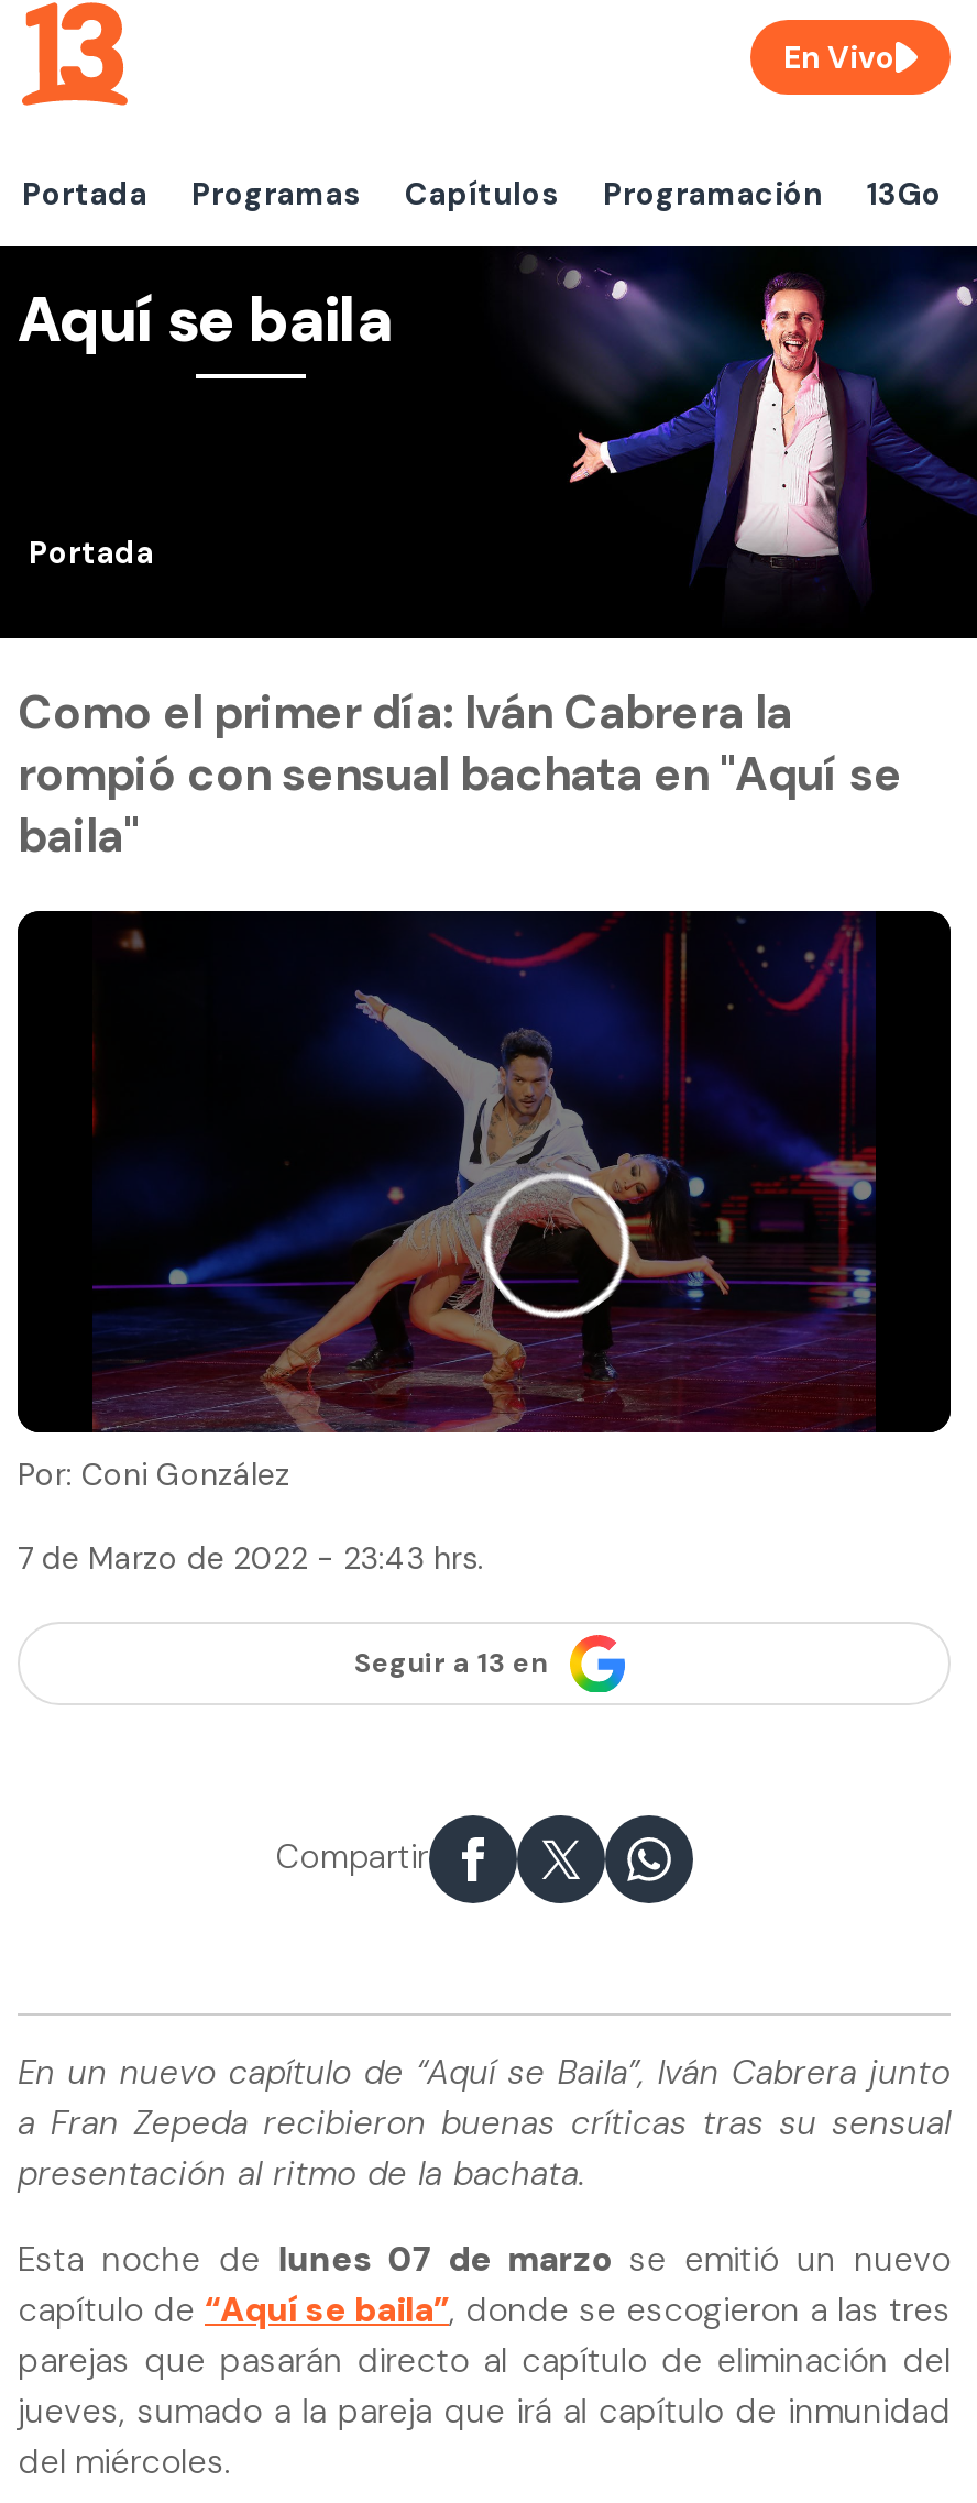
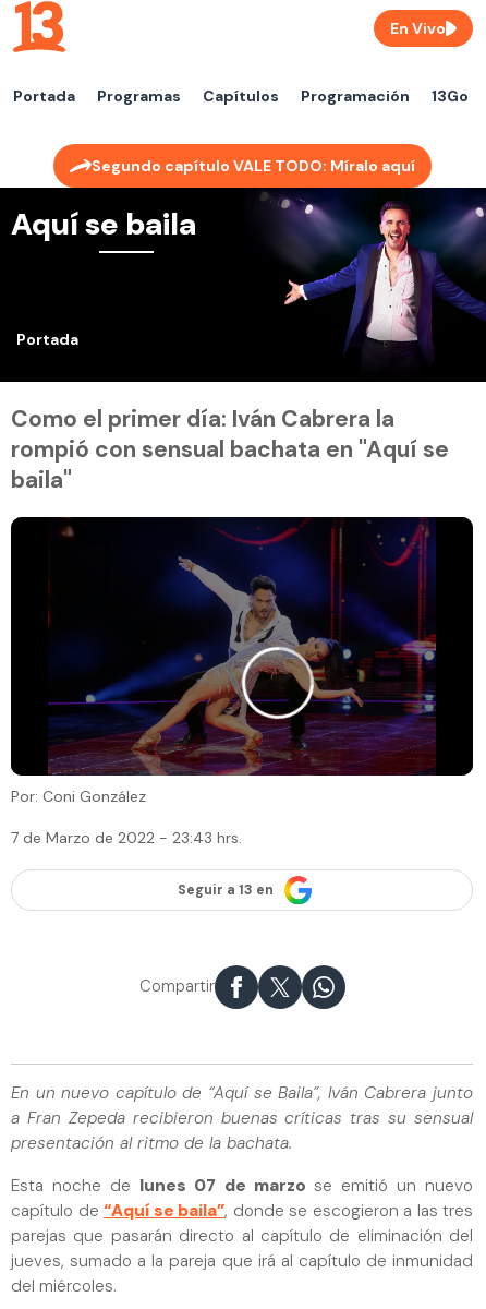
none -> [91,156,415,176] Segundo capítulo VALE TODO: Míralo aquí

